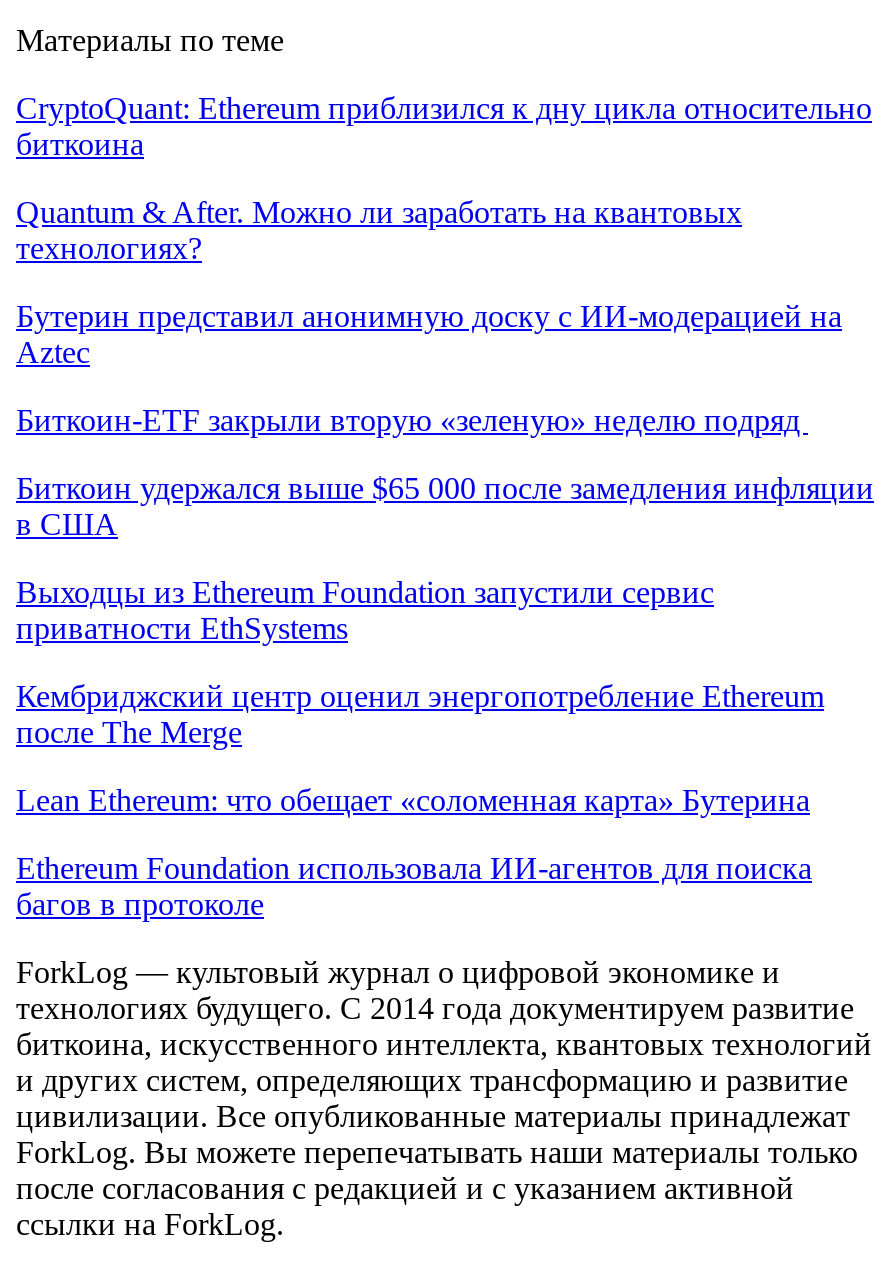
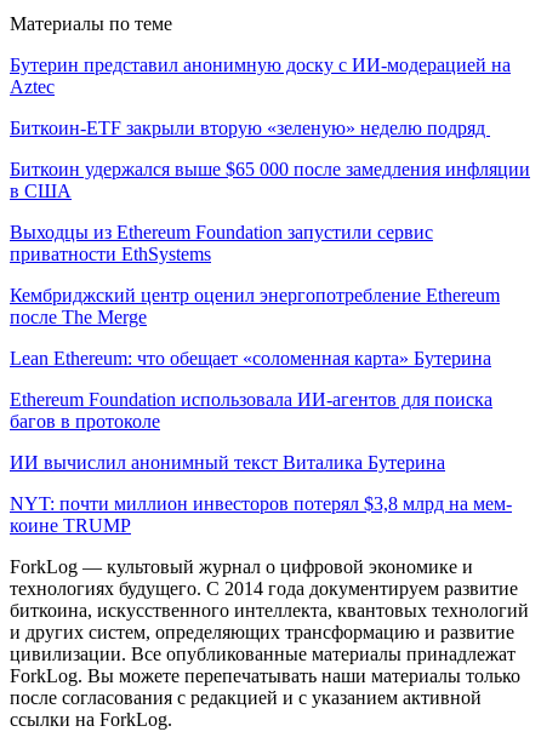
[16,91,872,265] CryptoQuant: Ethereum приблизился к дну цикла относительно | биткоина | Quantum & After. Можно ли заработать на квантовых | технологиях? -> none
moved [16,299,874,921] -> [10,54,530,431]: Бутерин представил анонимную доску с ИИ-модерацией на | Aztec | Биткоин-ETF закрыли вторую «зеленую» неделю подряд | ... | Ethereum Foundation использовала ИИ-агентов для поиска | багов в протоколе
none -> [10,452,512,536] ИИ вычислил анонимный текст Виталика Бутерина | NYT: почти миллион инвесторов потерял $3,8 млрд на мем- | коине TRUMP

